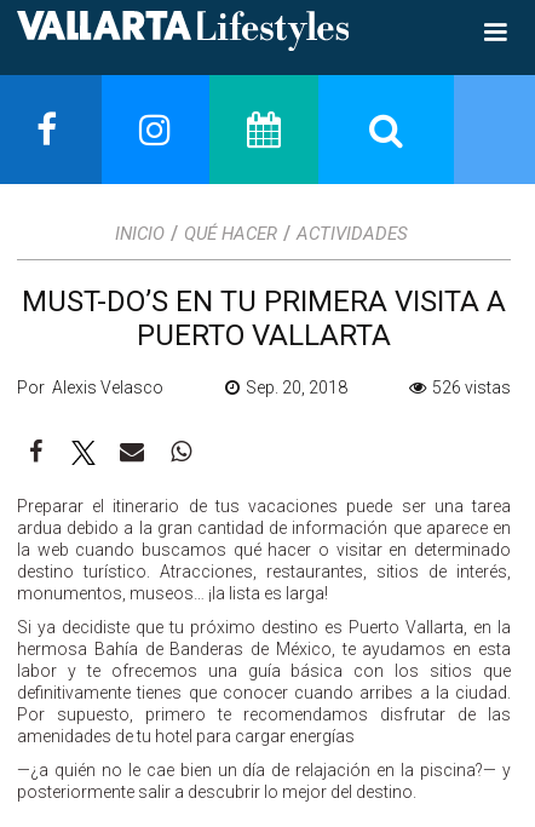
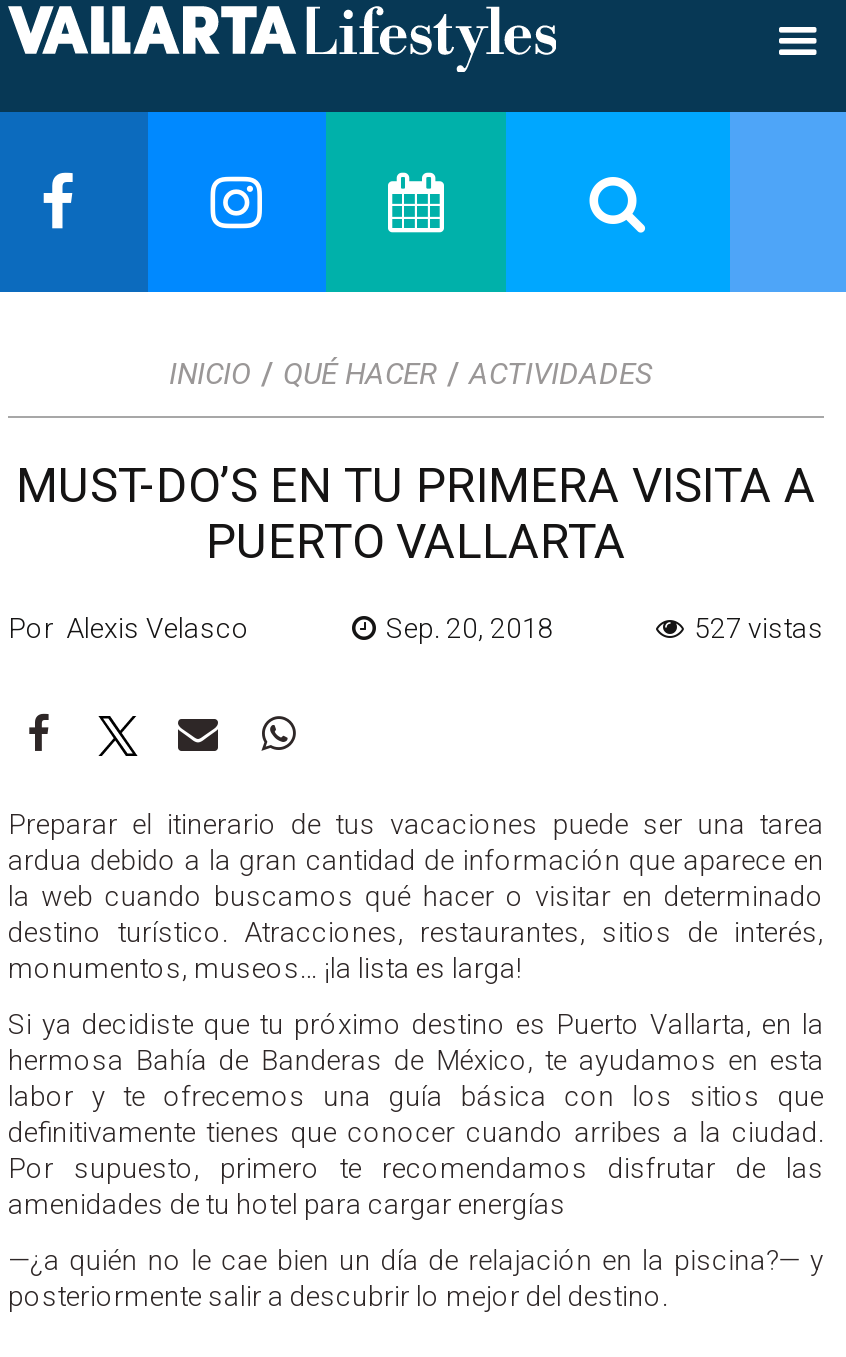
[432,377,511,397] 526 vistas -> [694,611,824,643] 527 vistas

